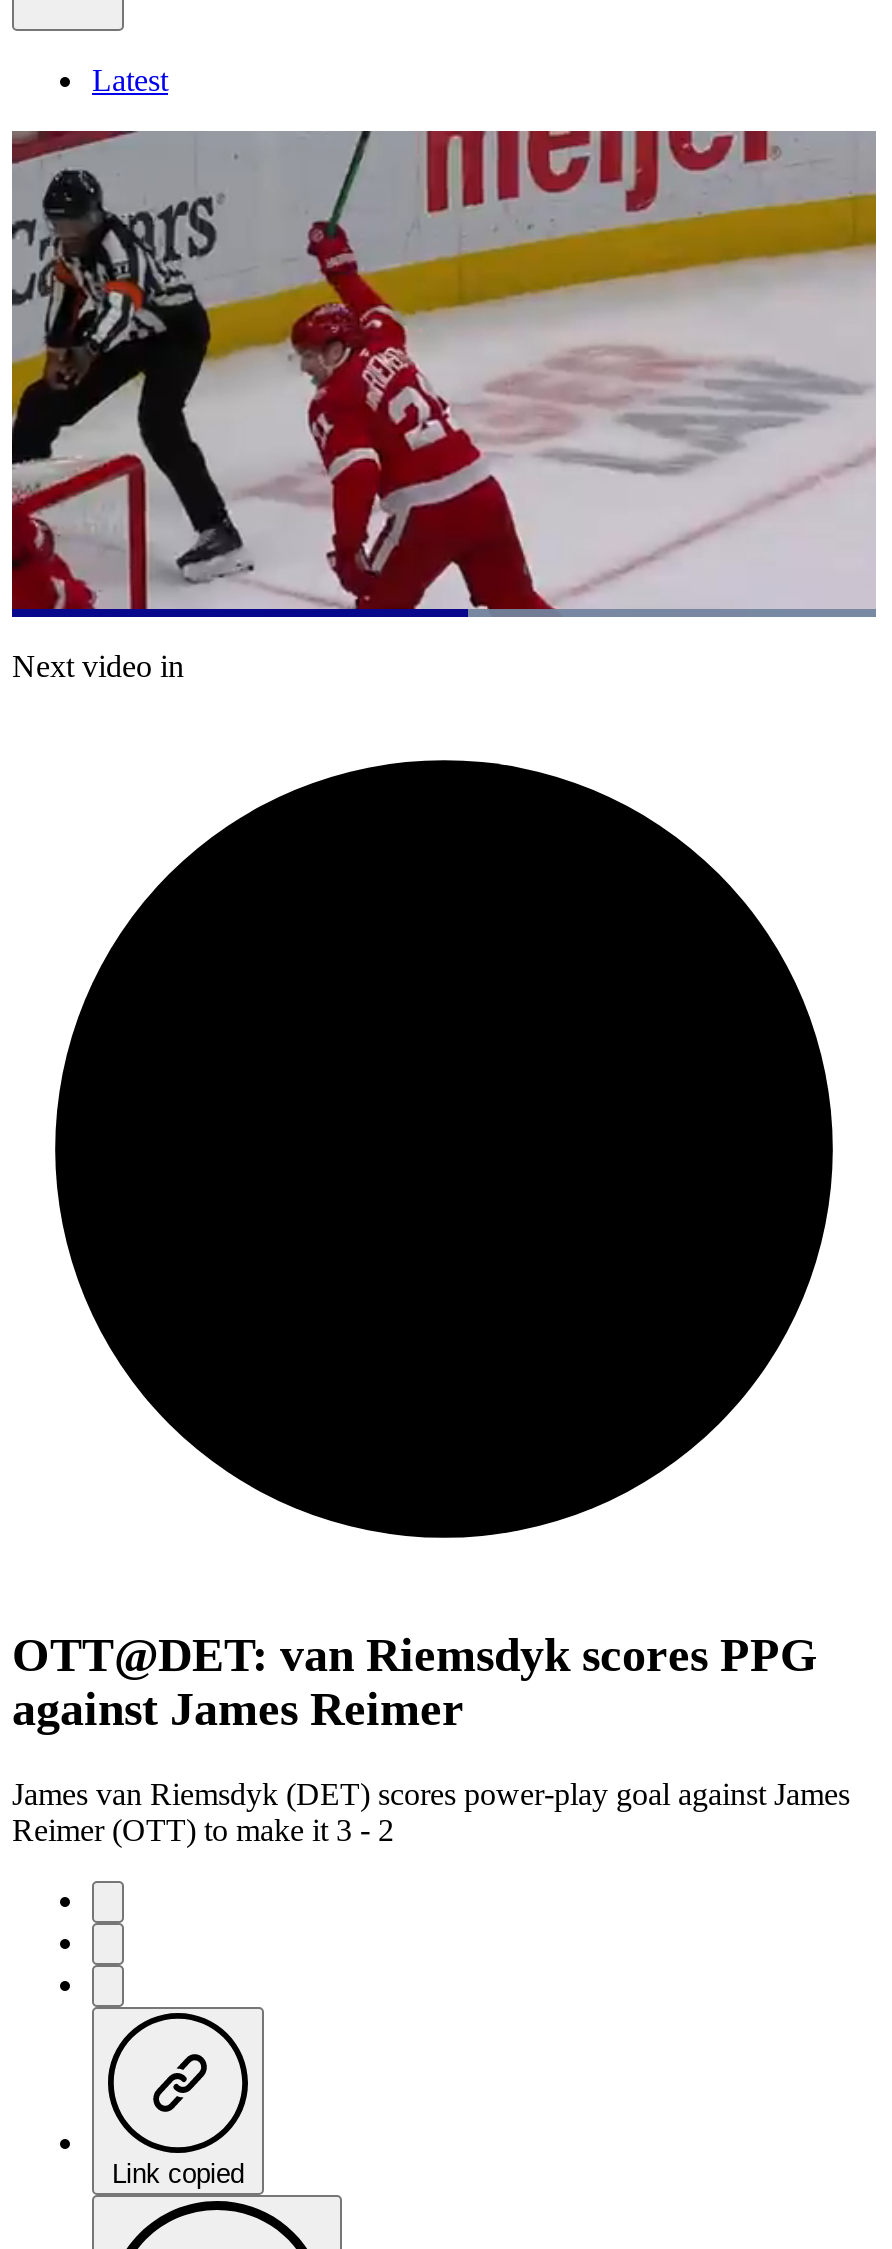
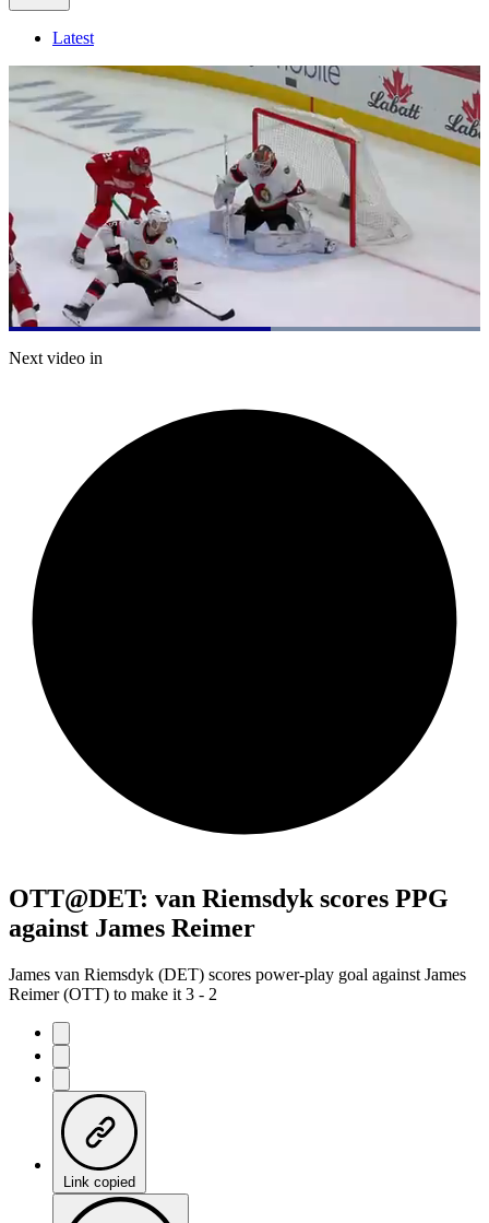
[10,129,878,611] [image] -> [8,64,481,328] [image]

